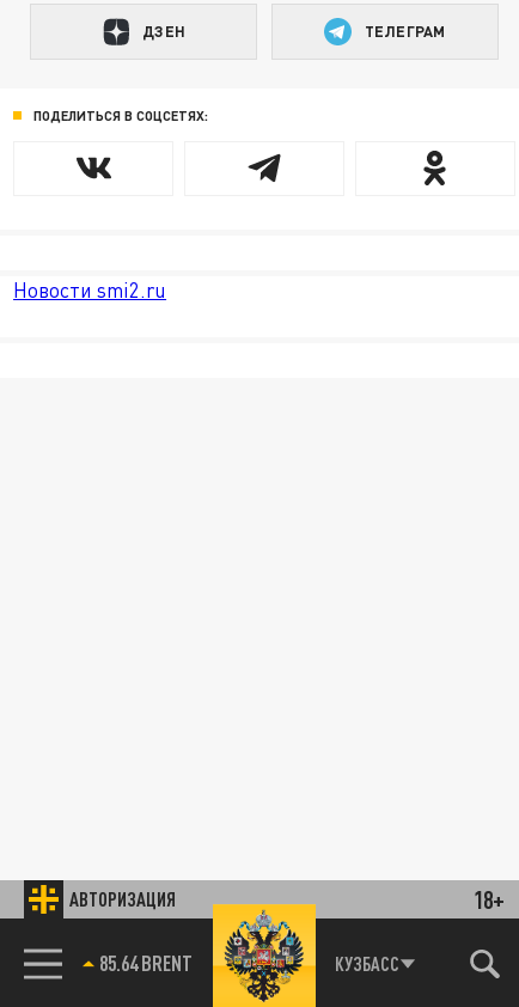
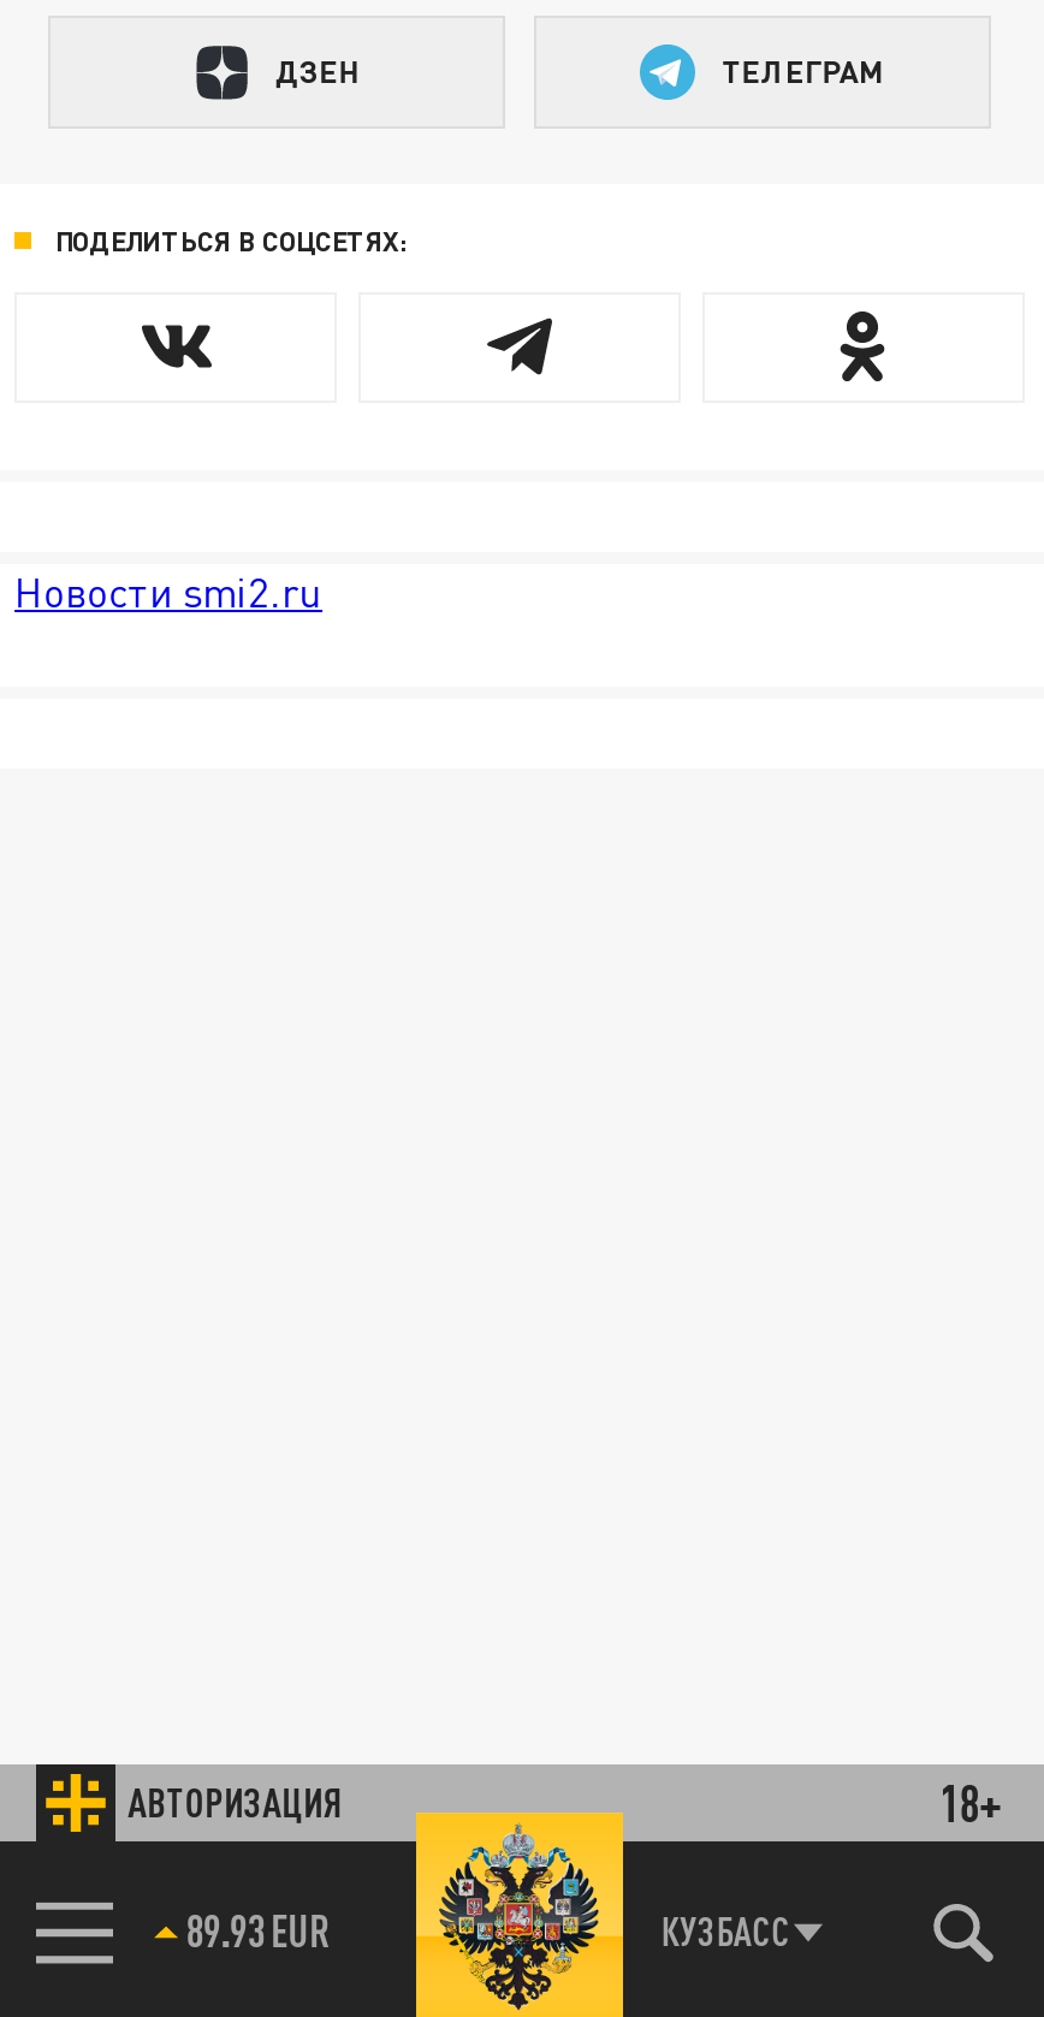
[99,949,192,976] 85.64 BRENT -> [187,1903,331,1956] 89.93 EUR

